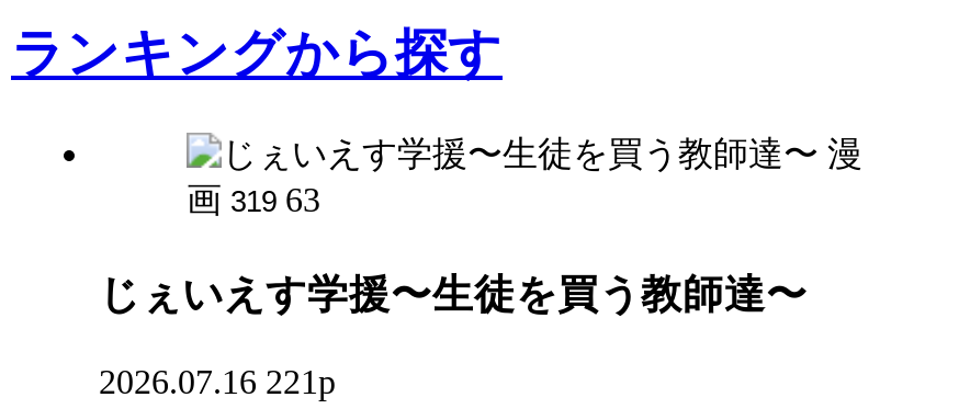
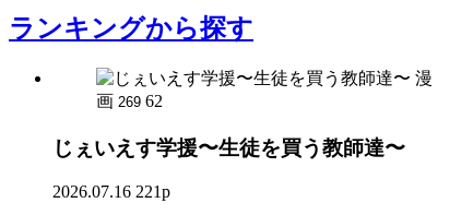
[187,181,320,218] 画 319 63 -> [96,92,163,110] 画 269 62

